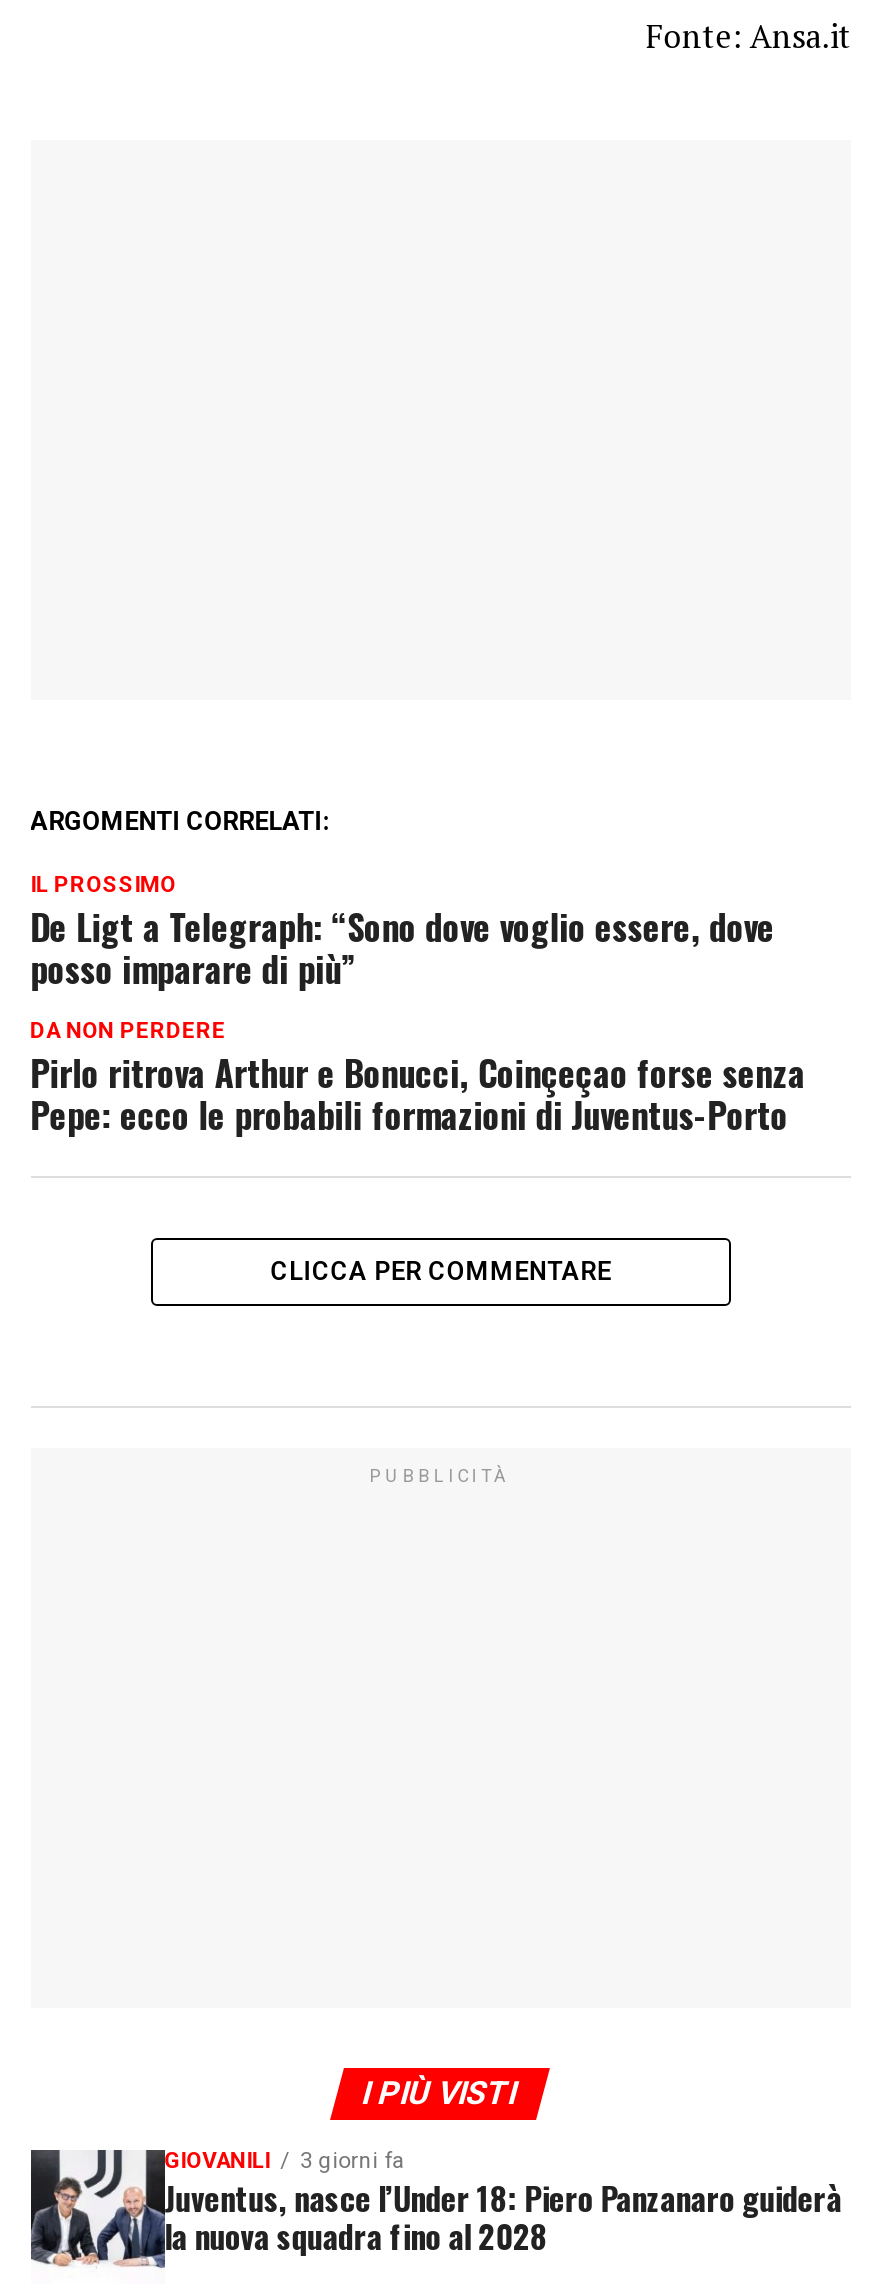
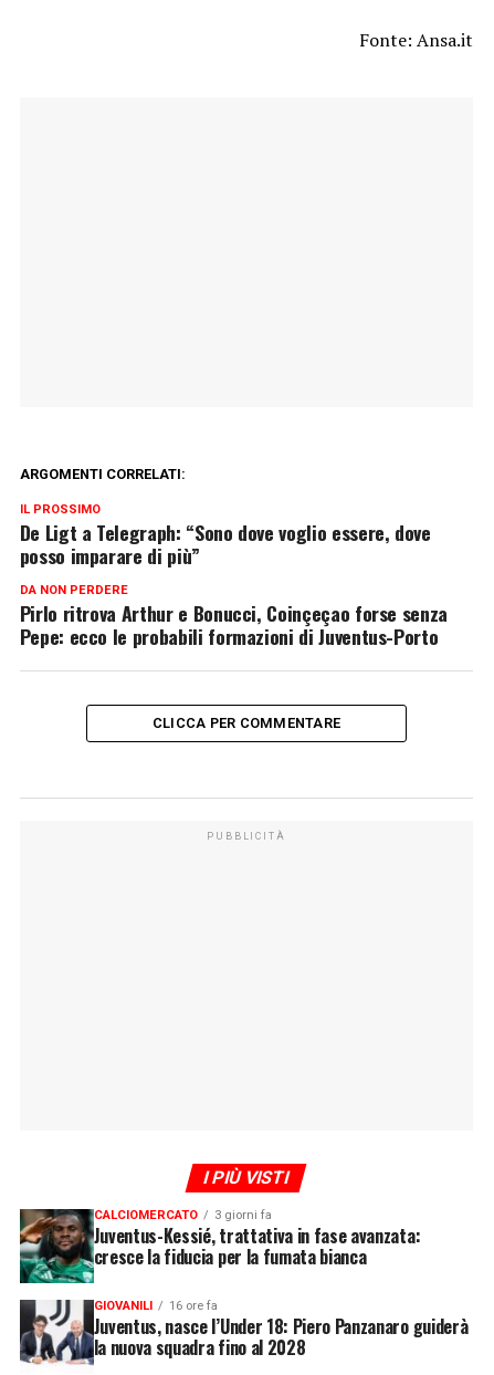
[164,2148,270,2174] GIOVANILI -> [93,1208,197,1222] CALCIOMERCATO
none -> [19,1208,420,1313] [image] | Juventus-Kessié, trattativa in fase avanzata: | cresce la fiducia per la fumata bianca | GIOVANILI | 16 ore fa

